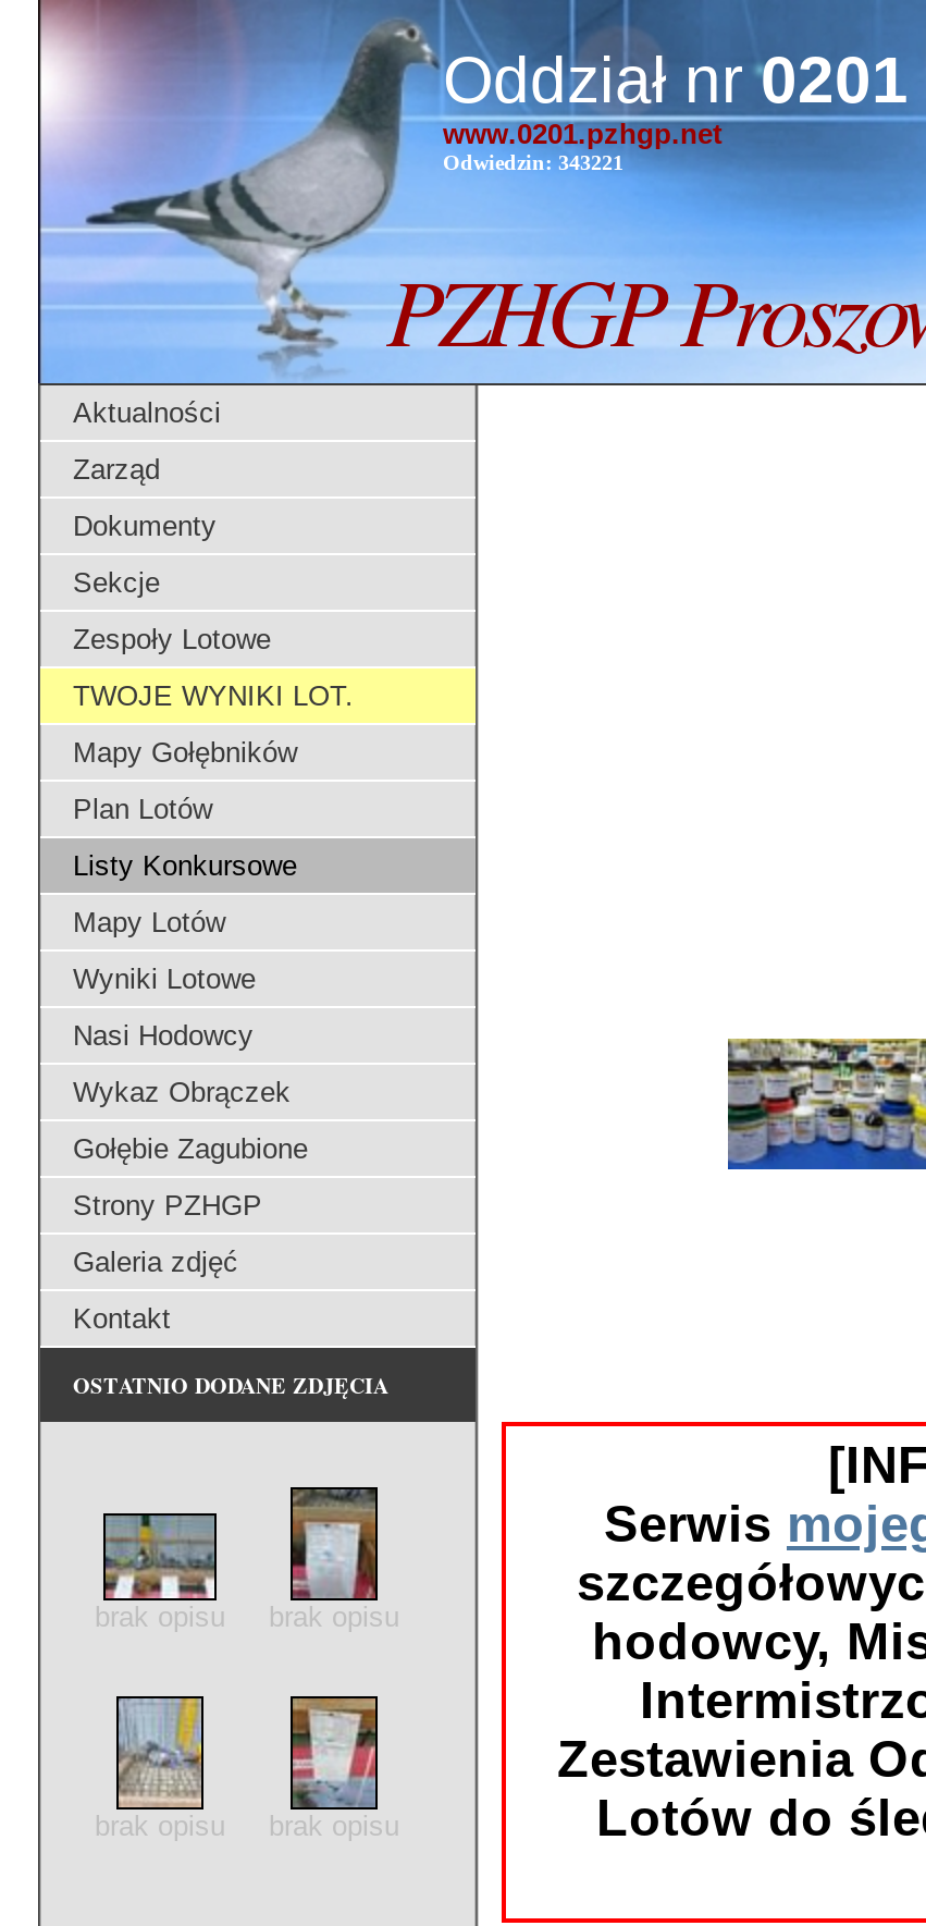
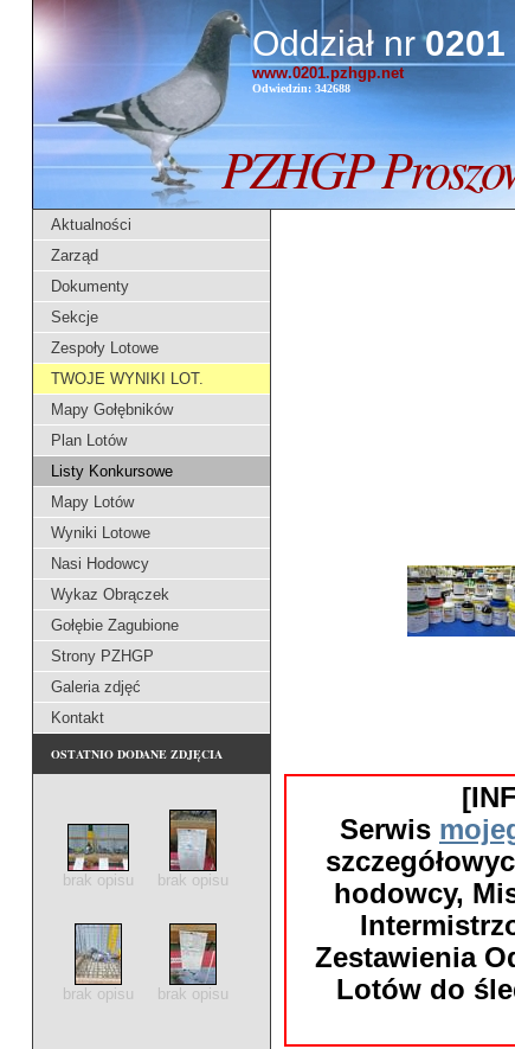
[443,150,623,174] Odwiedzin: 343221 -> [252,82,350,95] Odwiedzin: 342688

